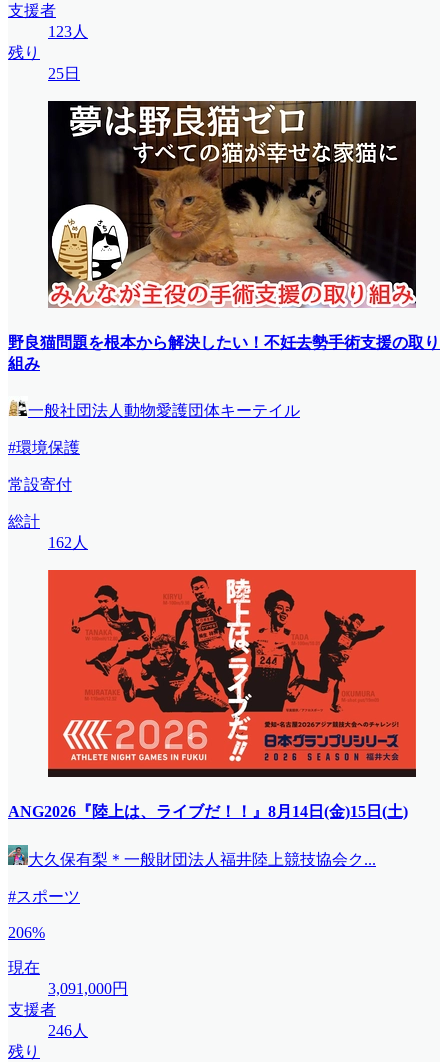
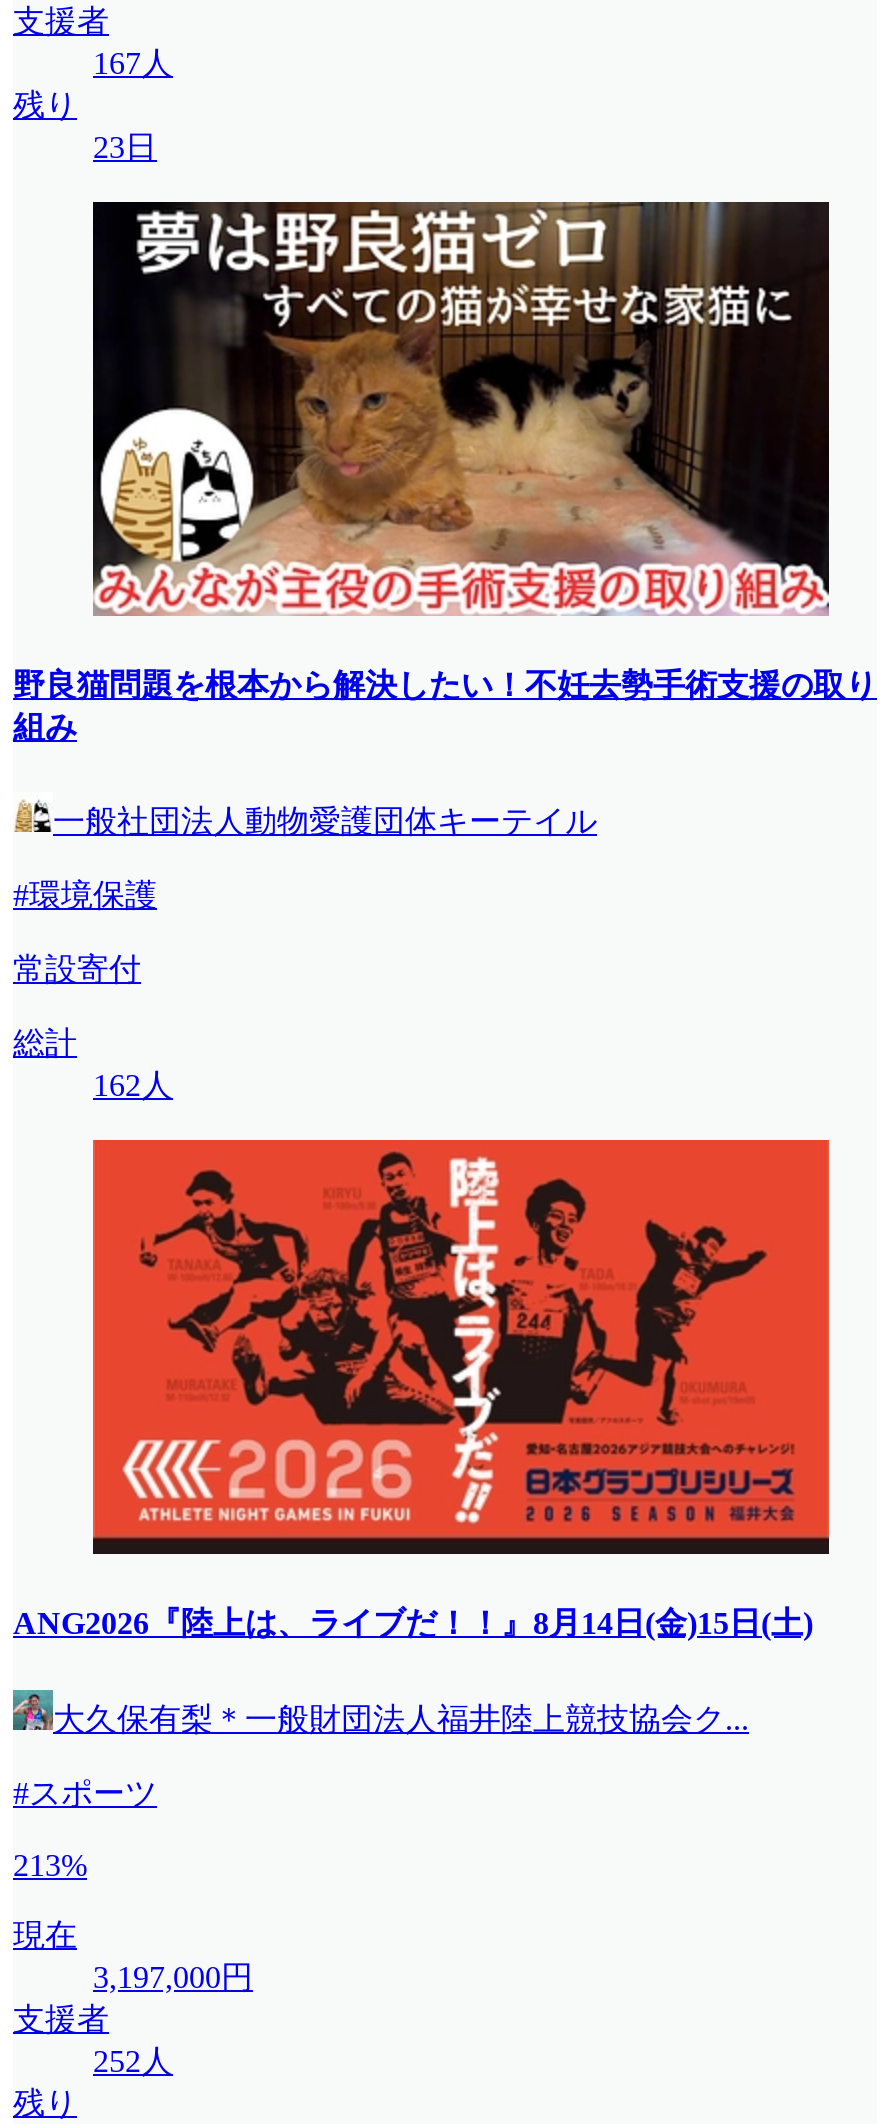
[48,23,88,40] 123人 -> [93,45,173,79] 167人
[48,65,80,82] 25日 -> [93,129,157,163] 23日
[8,924,45,941] 206% -> [13,1848,87,1882] 213%
[48,980,128,997] 3,091,000円 -> [93,1960,253,1994] 3,197,000円
[48,1022,88,1039] 246人 -> [93,2044,173,2078] 252人

